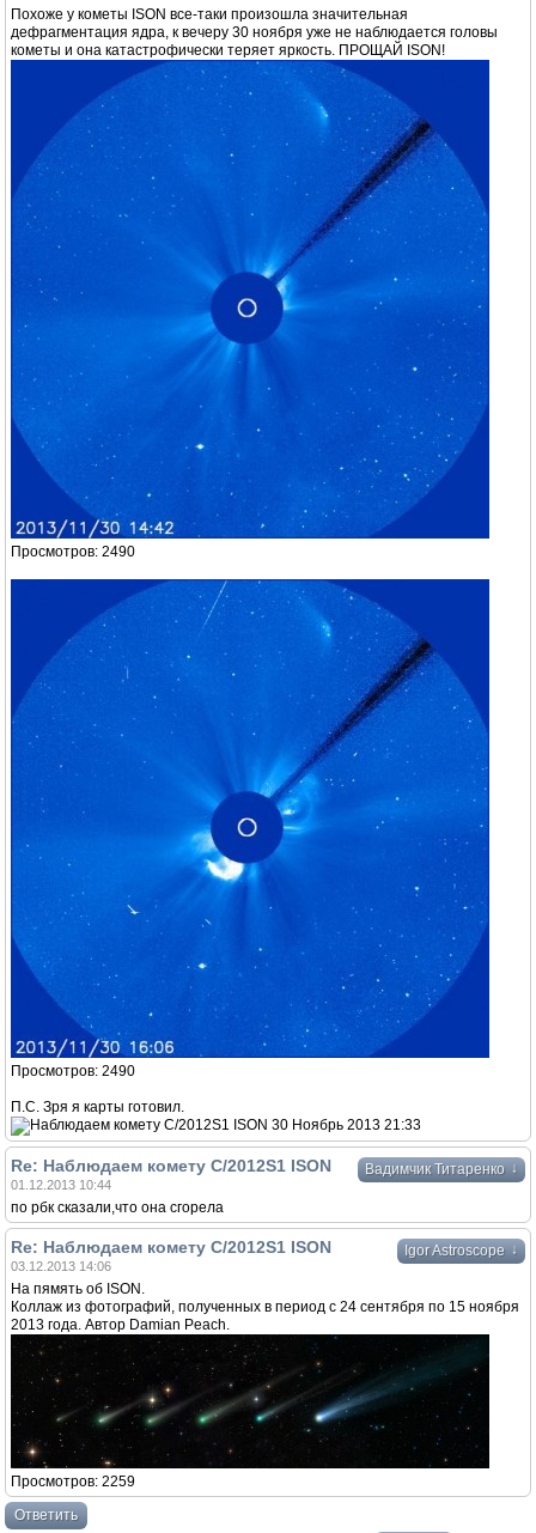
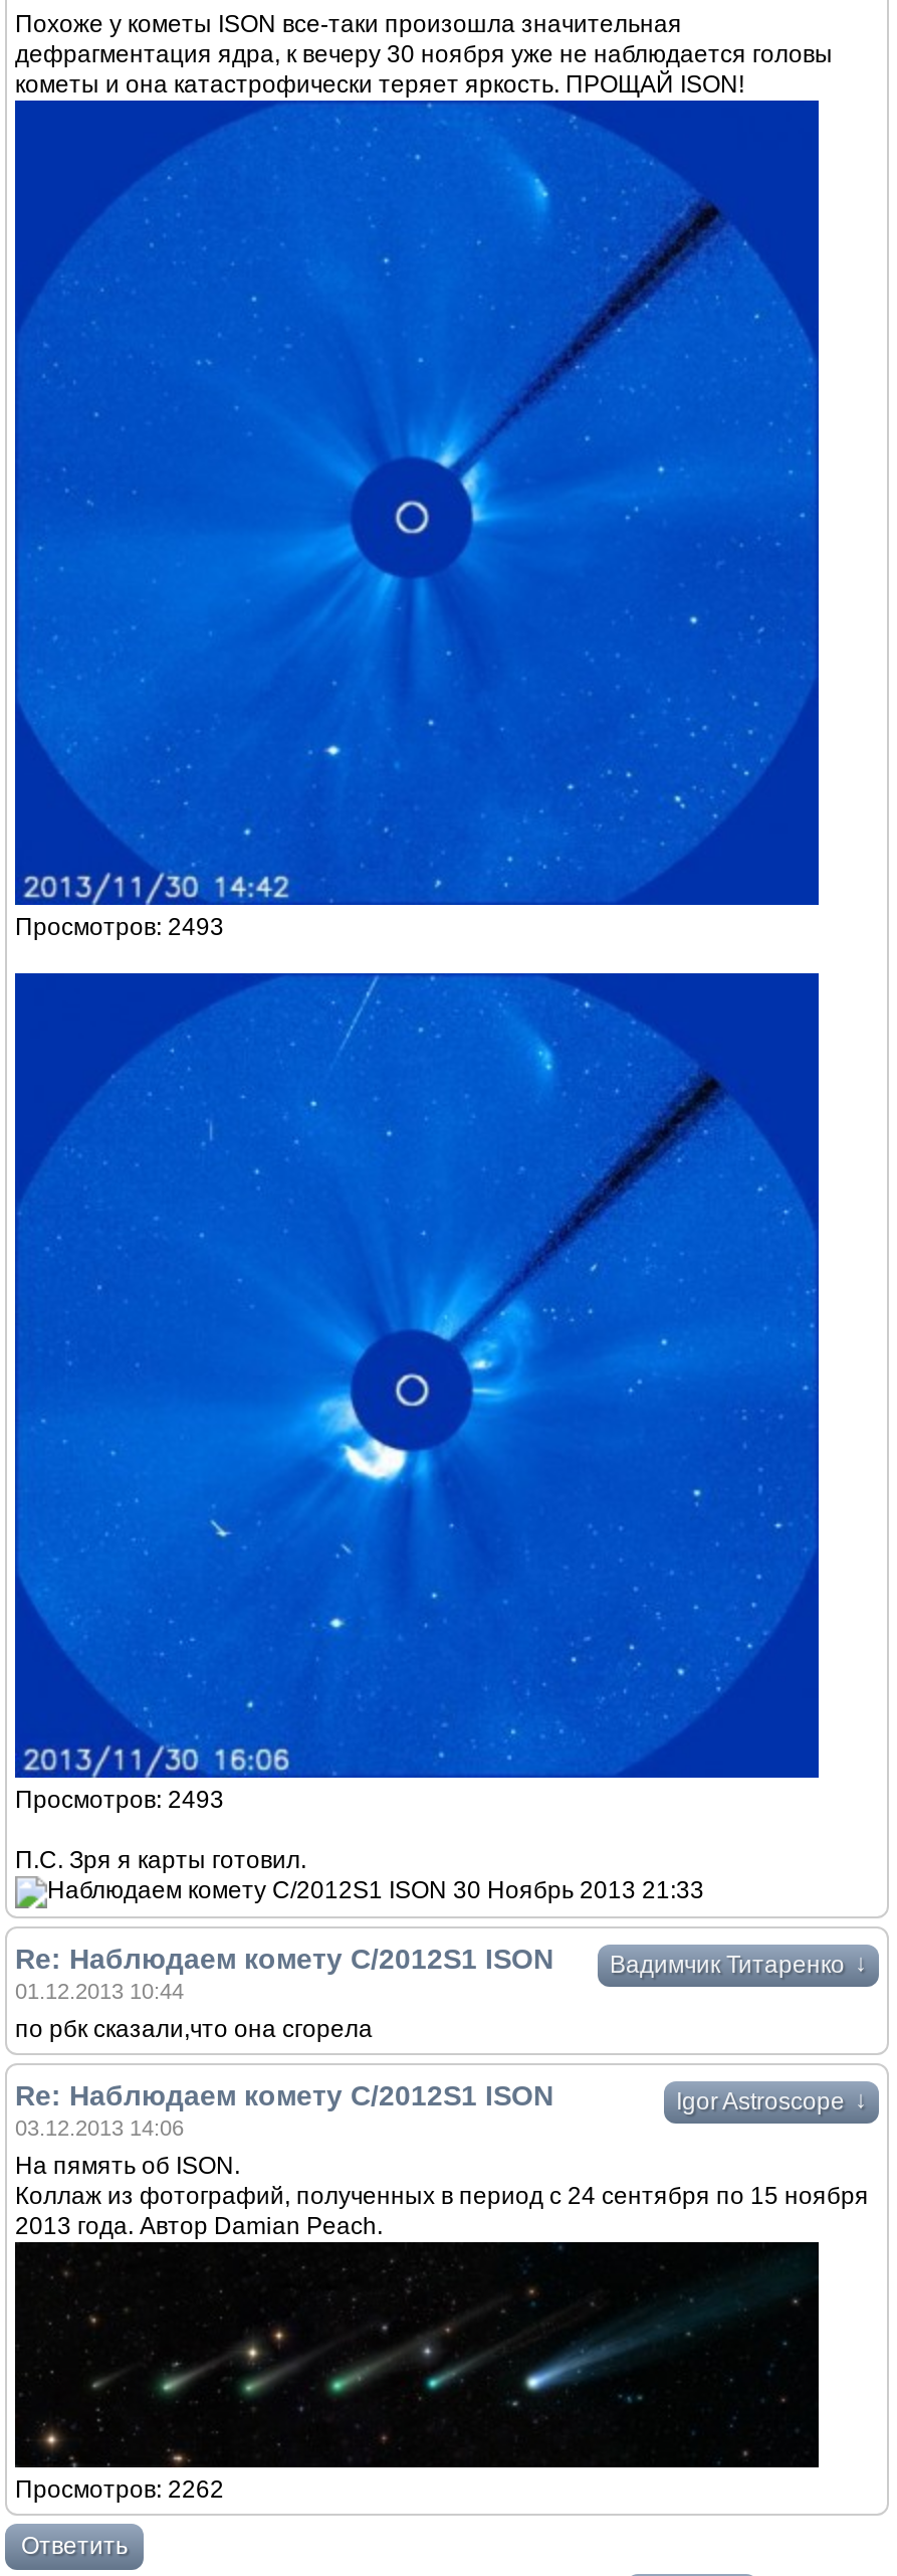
[11,543,135,560] Просмотров: 2490 -> [15,913,224,941] Просмотров: 2493
[11,1063,135,1079] Просмотров: 2490 -> [15,1786,224,1814] Просмотров: 2493
[11,1473,135,1490] Просмотров: 2259 -> [15,2475,224,2504] Просмотров: 2262

